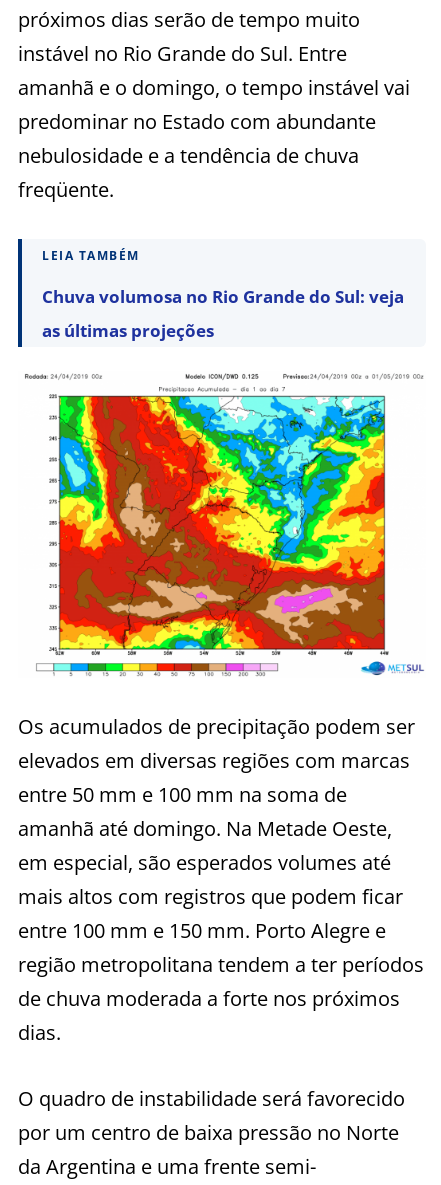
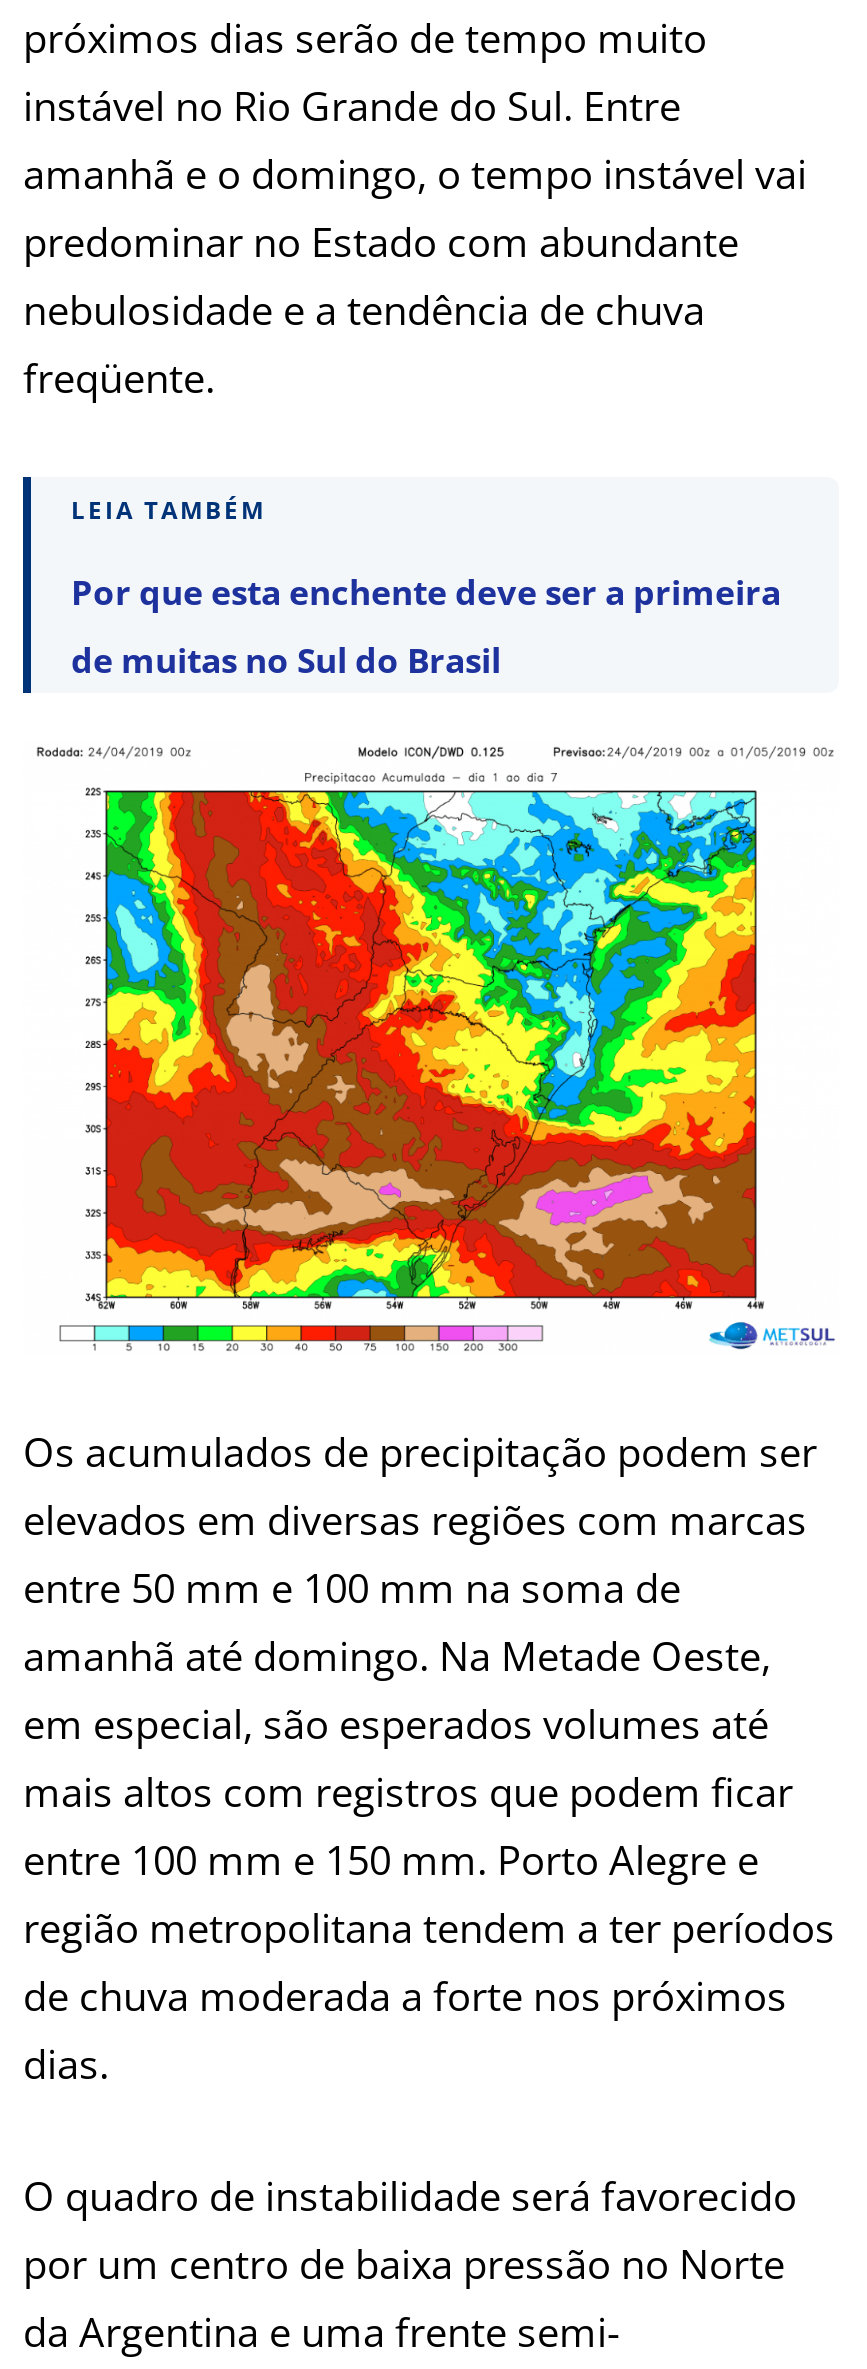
[42,285,404,308] Chuva volumosa no Rio Grande do Sul: veja -> [71,569,781,615] Por que esta enchente deve ser a primeira
[42,319,214,342] as últimas projeções -> [71,637,501,683] de muitas no Sul do Brasil

